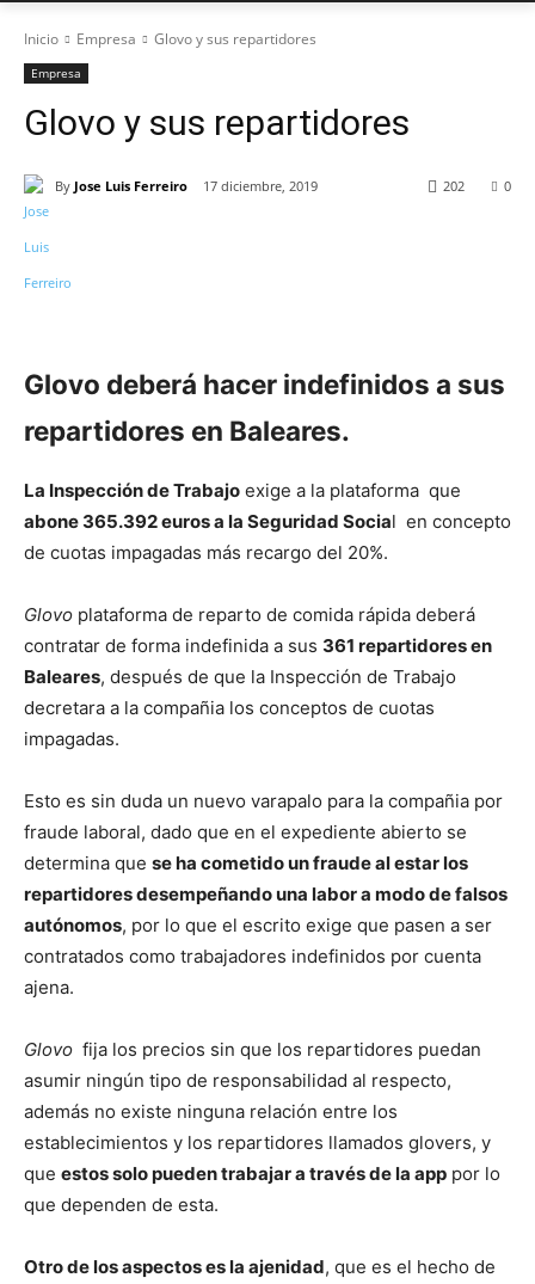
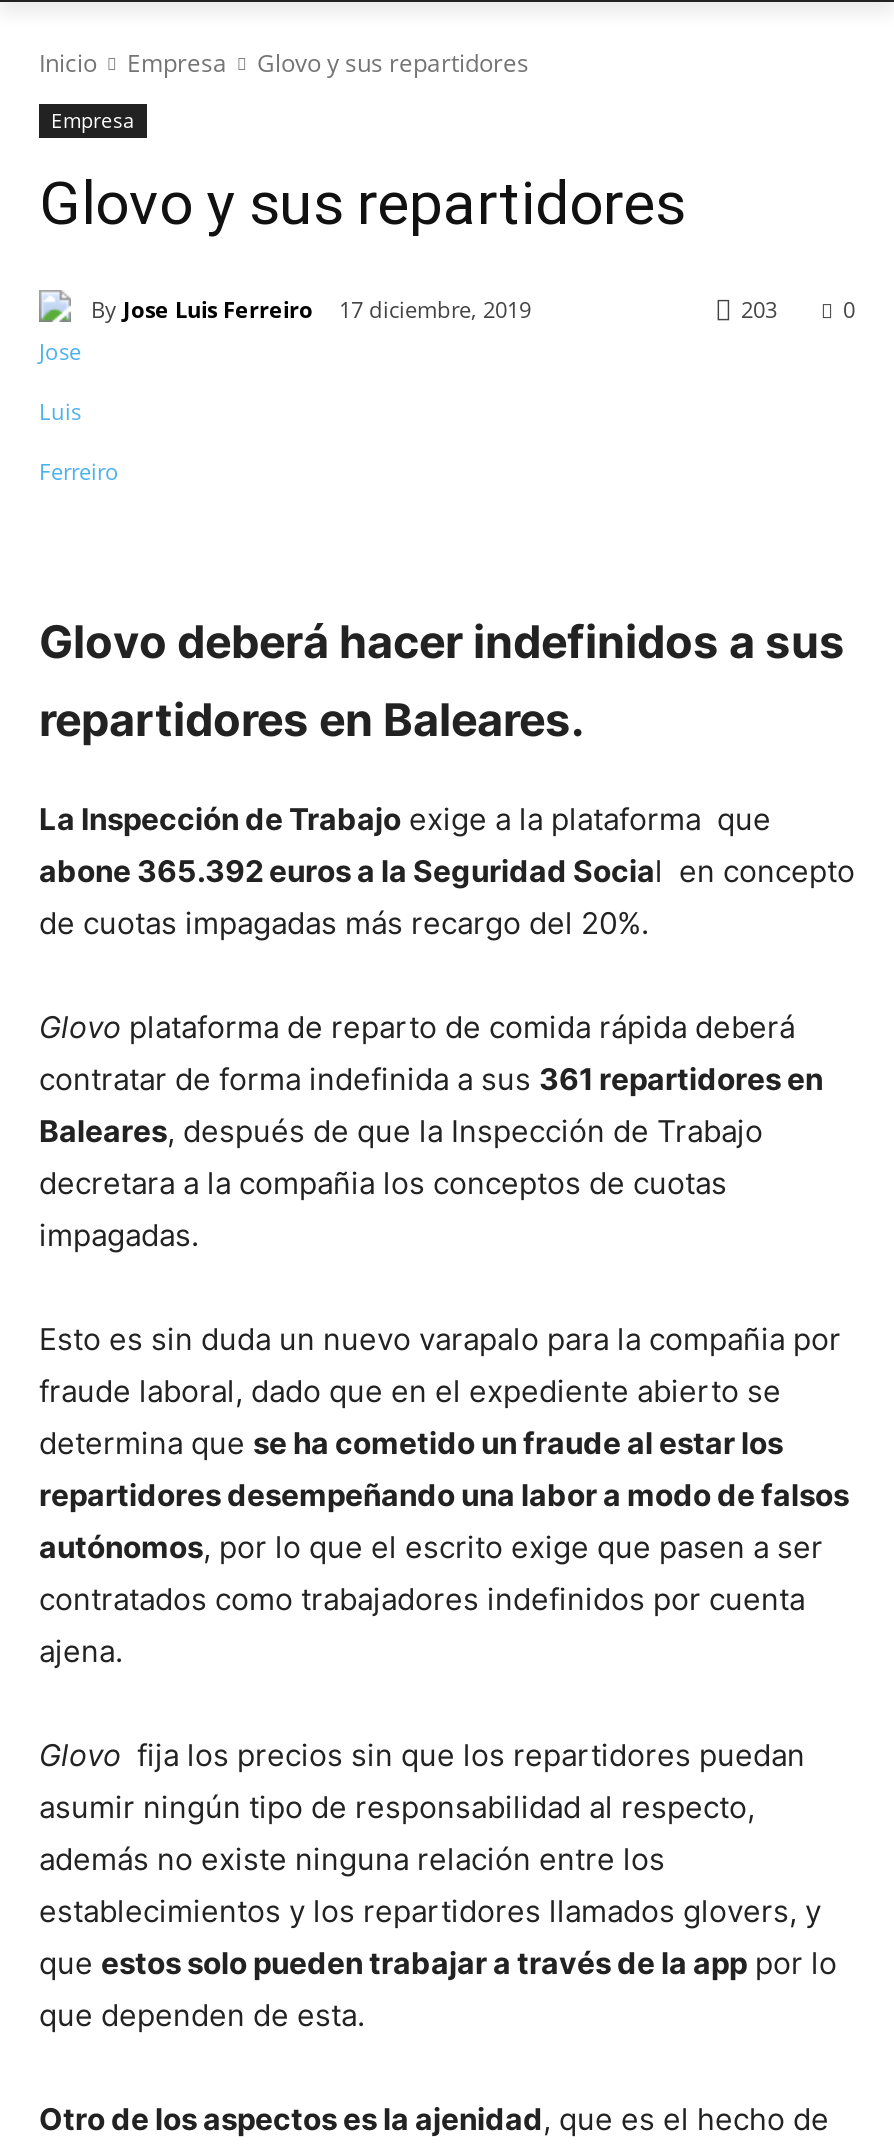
[443,177,465,195] 202 -> [741,294,777,324] 203

